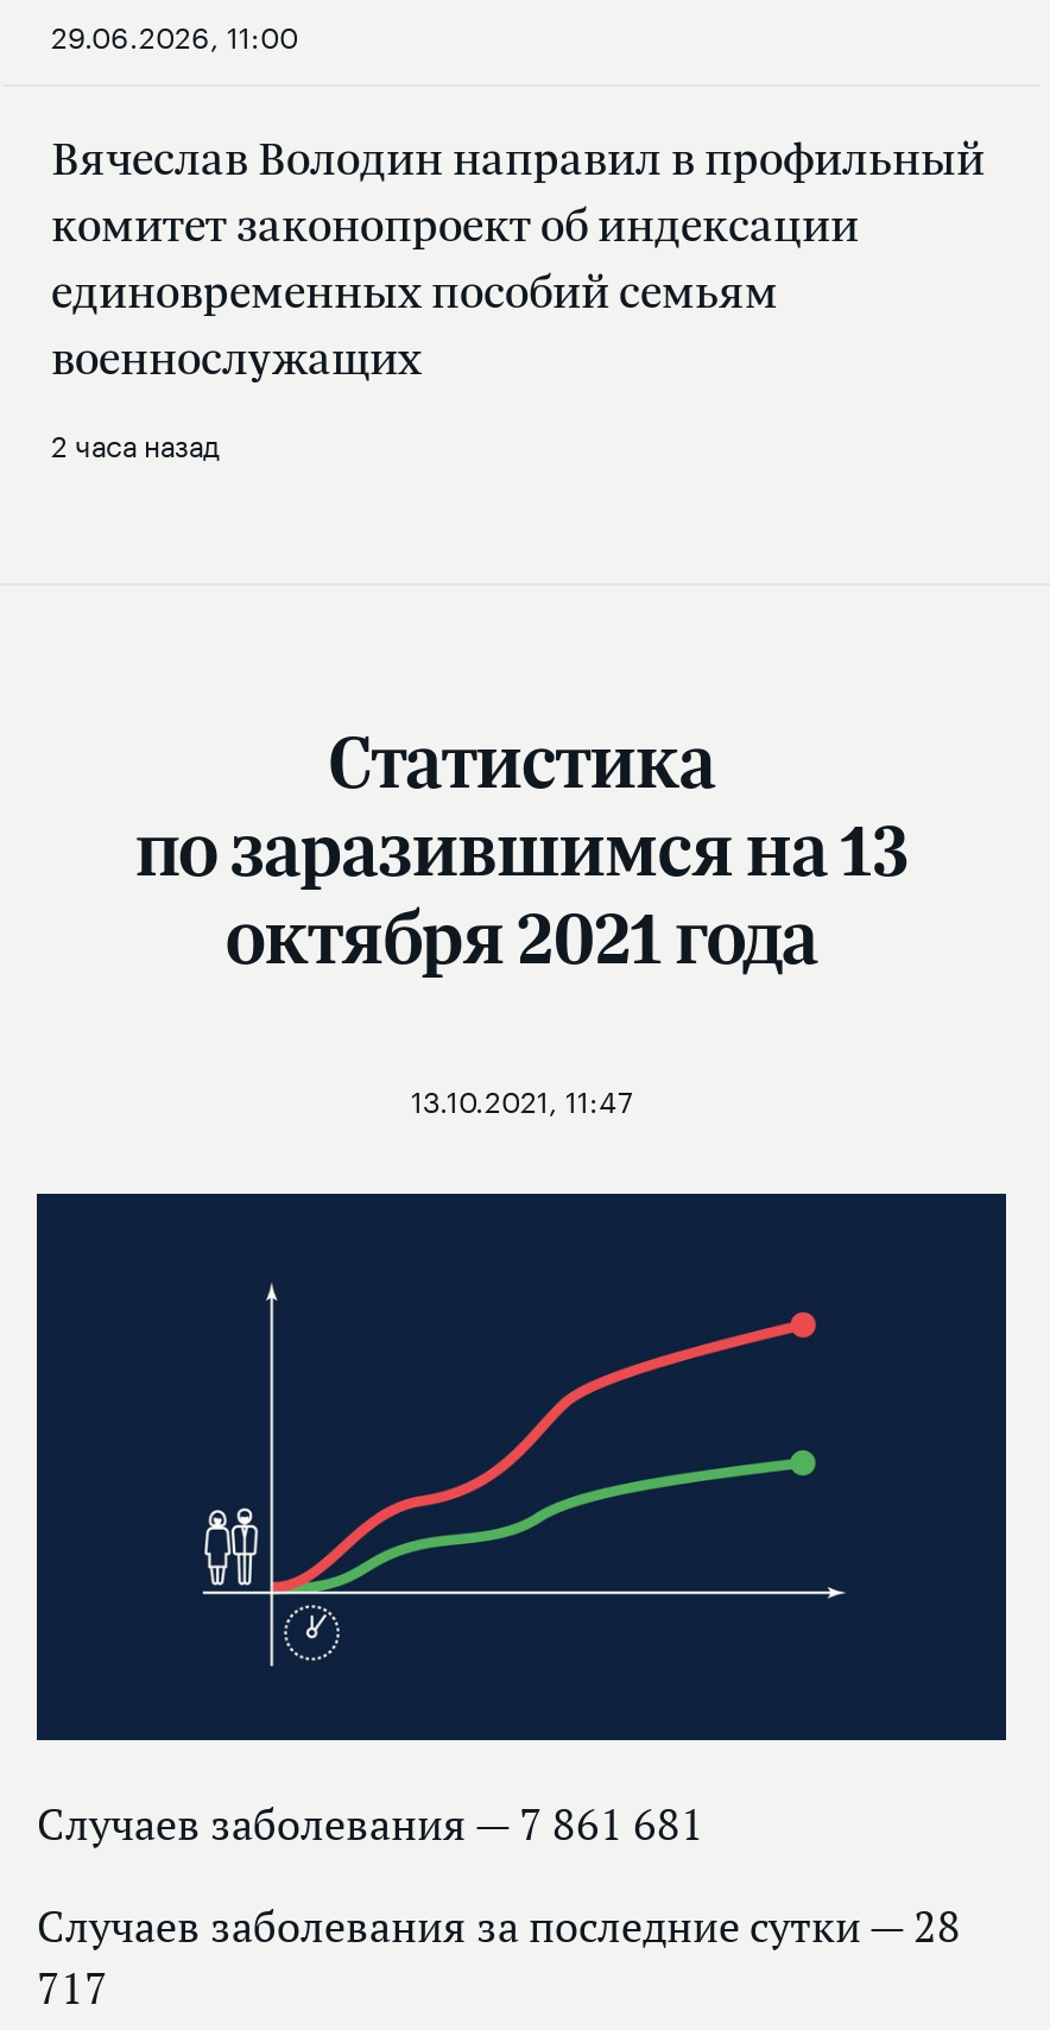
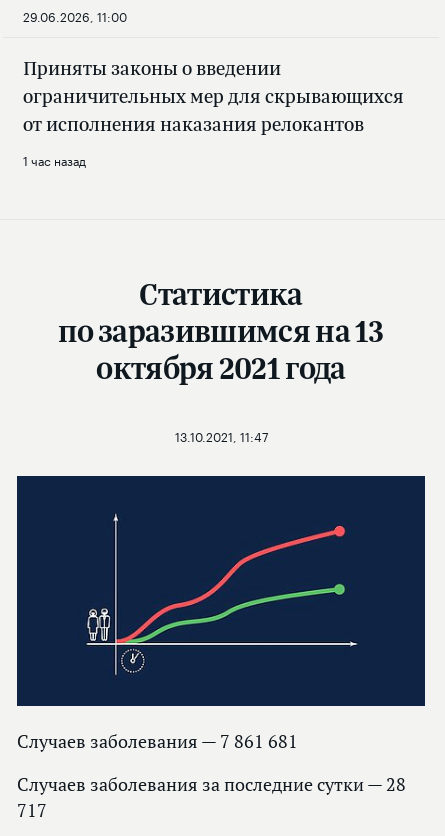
[51,127,985,389] Вячеслав Володин направил в профильный | комитет законопроект об индексации | единовременных пособий семьям | военнослужащих -> [23,55,404,137] Приняты законы о введении | ограничительных мер для скрывающихся | от исполнения наказания релокантов
[51,420,220,465] 2 часа назад -> [23,150,86,169] 1 час назад

